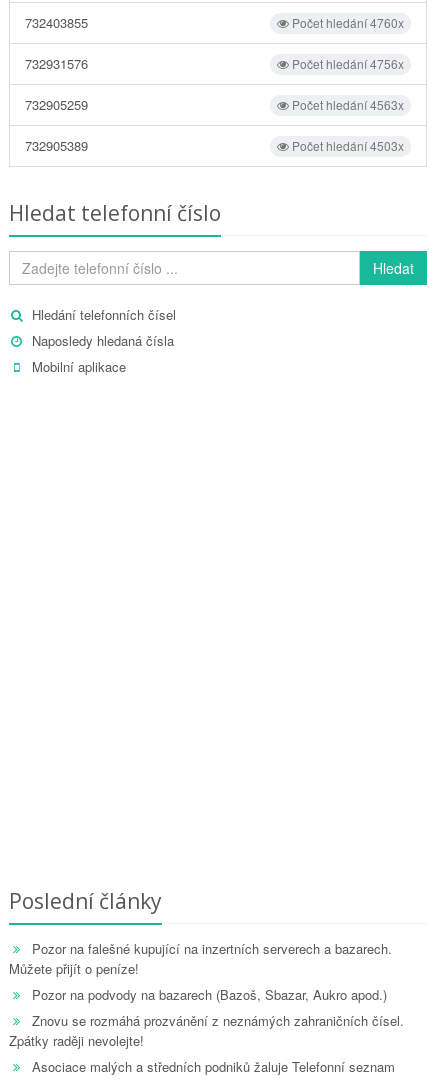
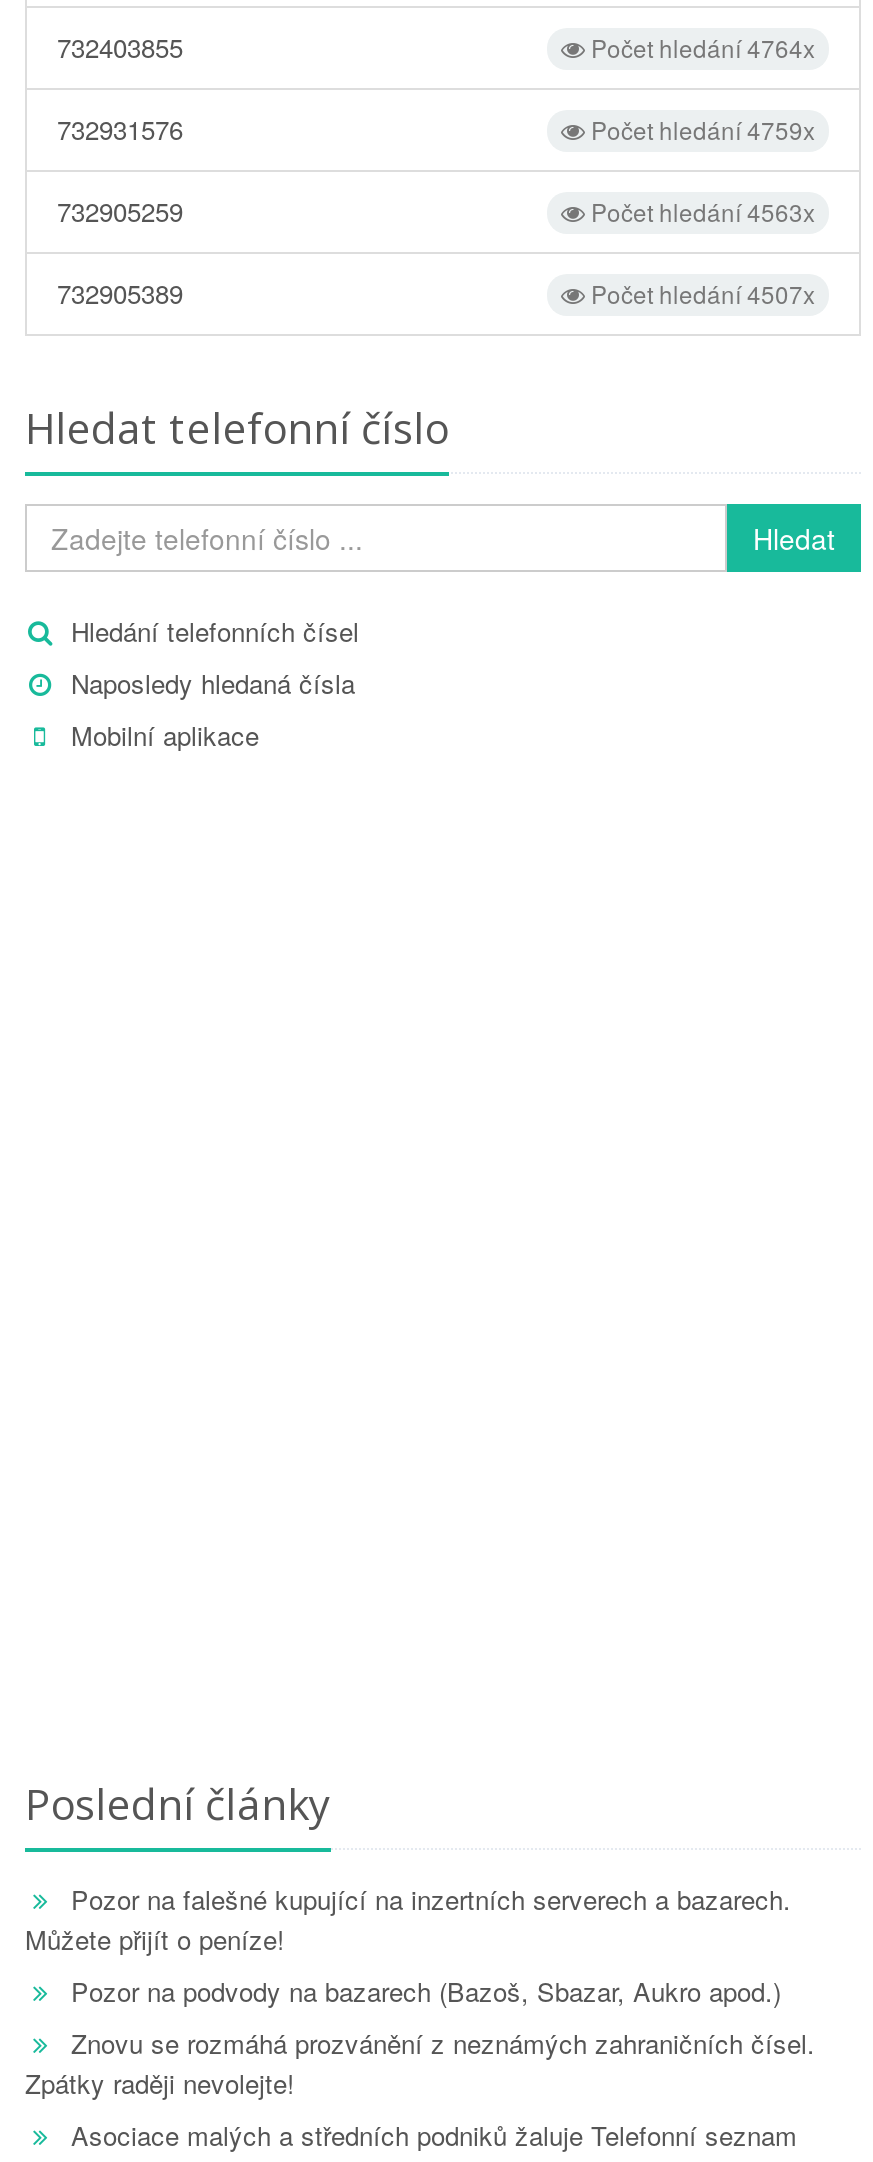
[289,14,404,31] Počet hledání 4760x -> [585,29,815,63] Počet hledání 4764x
[289,55,404,72] Počet hledání 4756x -> [585,111,815,145] Počet hledání 4759x
[289,137,404,154] Počet hledání 4503x -> [585,275,815,309] Počet hledání 4507x

